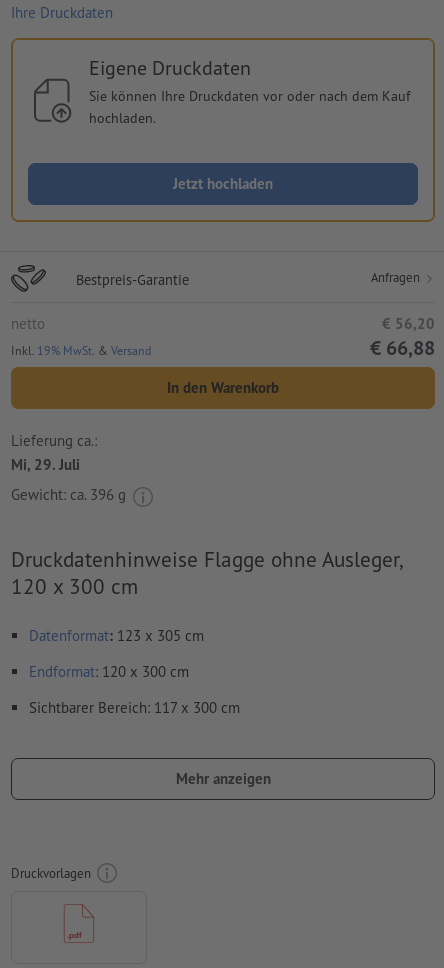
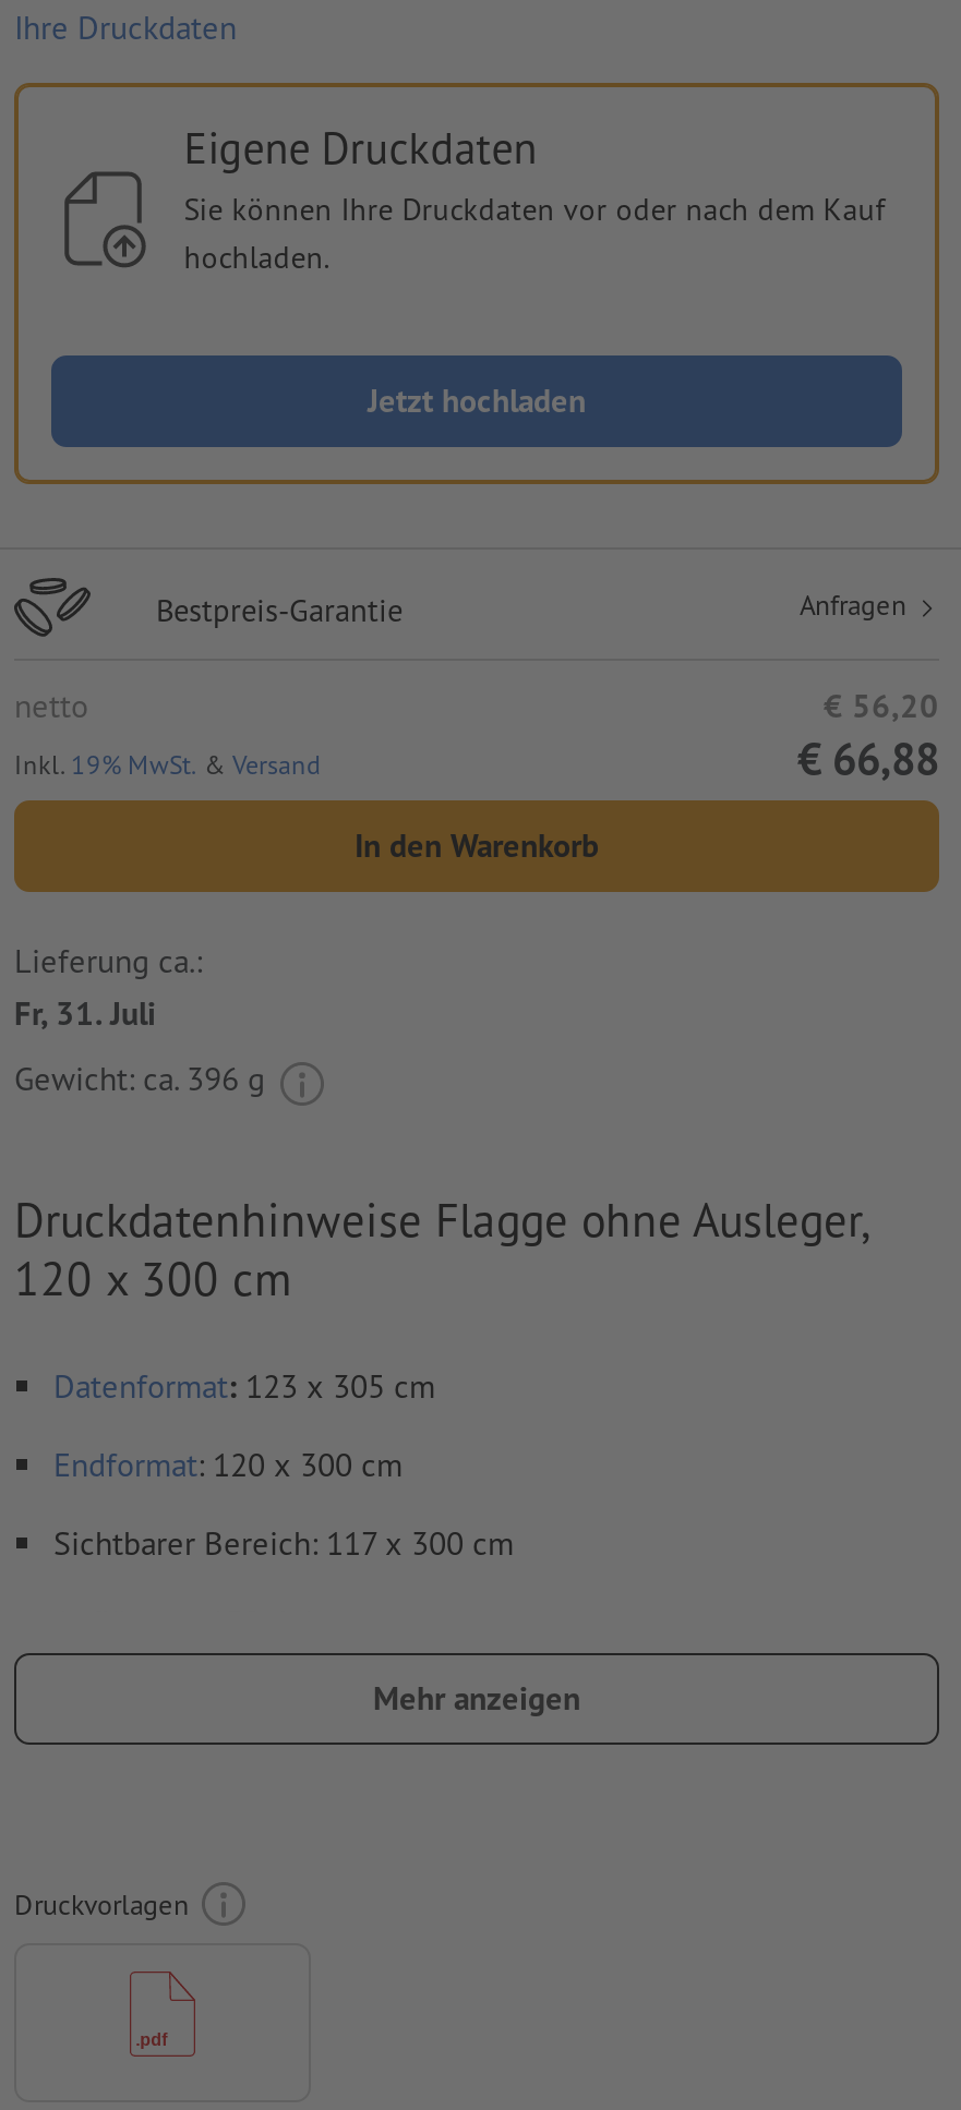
[11,455,80,474] Mi, 29. Juli -> [14,992,156,1034] Fr, 31. Juli

